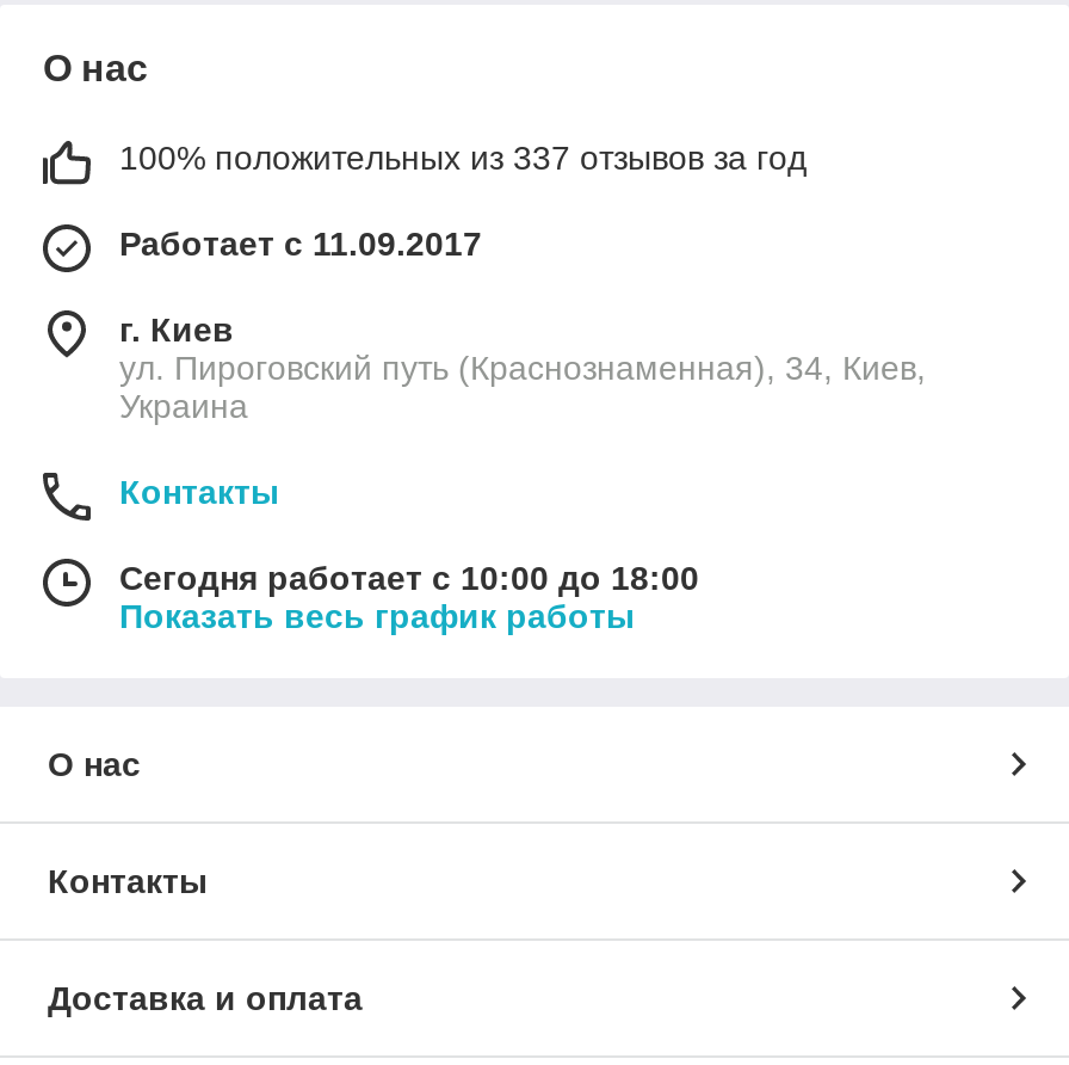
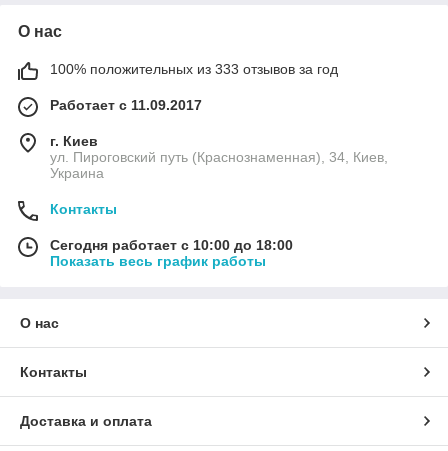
[119,138,807,176] 100% положительных из 337 отзывов за год -> [50,61,338,77] 100% положительных из 333 отзывов за год

